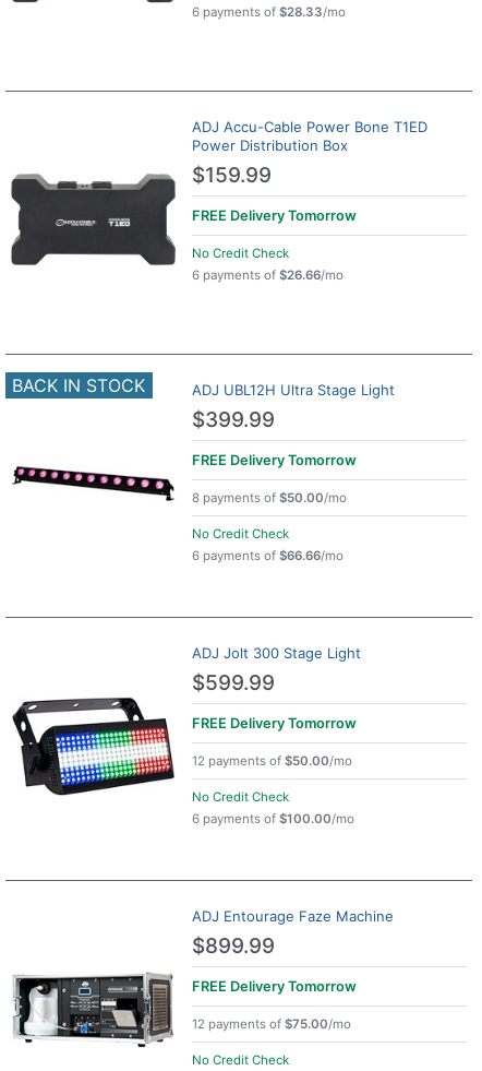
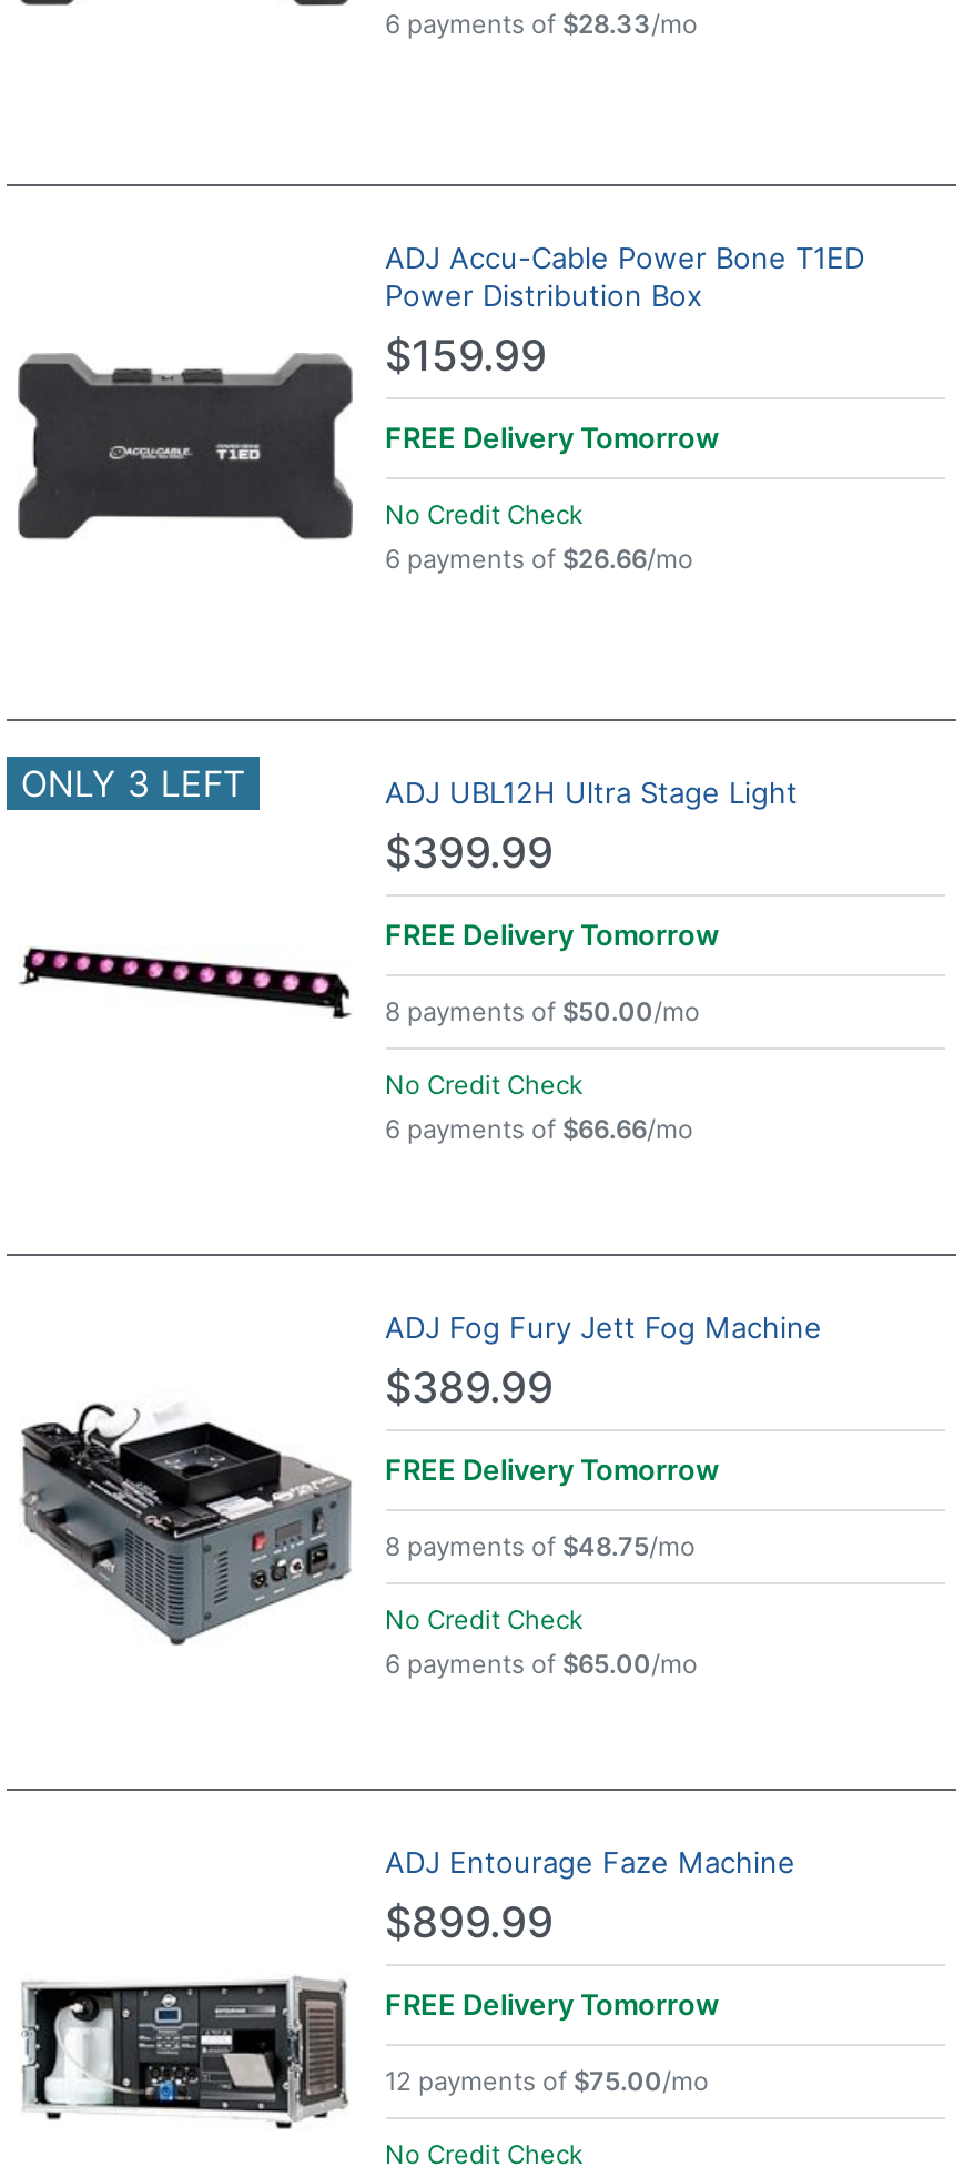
[12,374,145,396] BACK IN STOCK -> [21,760,245,805] ONLY 3 LEFT
[13,644,360,809] [image] | ADJ Jolt 300 Stage Light | $599.99 -> [20,1308,822,1647] [image] | ADJ Fog Fury Jett Fog Machine | $389.99
[191,753,352,768] 12 payments of $50.00/mo -> [385,1530,696,1561] 8 payments of $48.75/mo
[191,811,354,826] 6 payments of $100.00/mo -> [385,1648,698,1679] 6 payments of $65.00/mo

